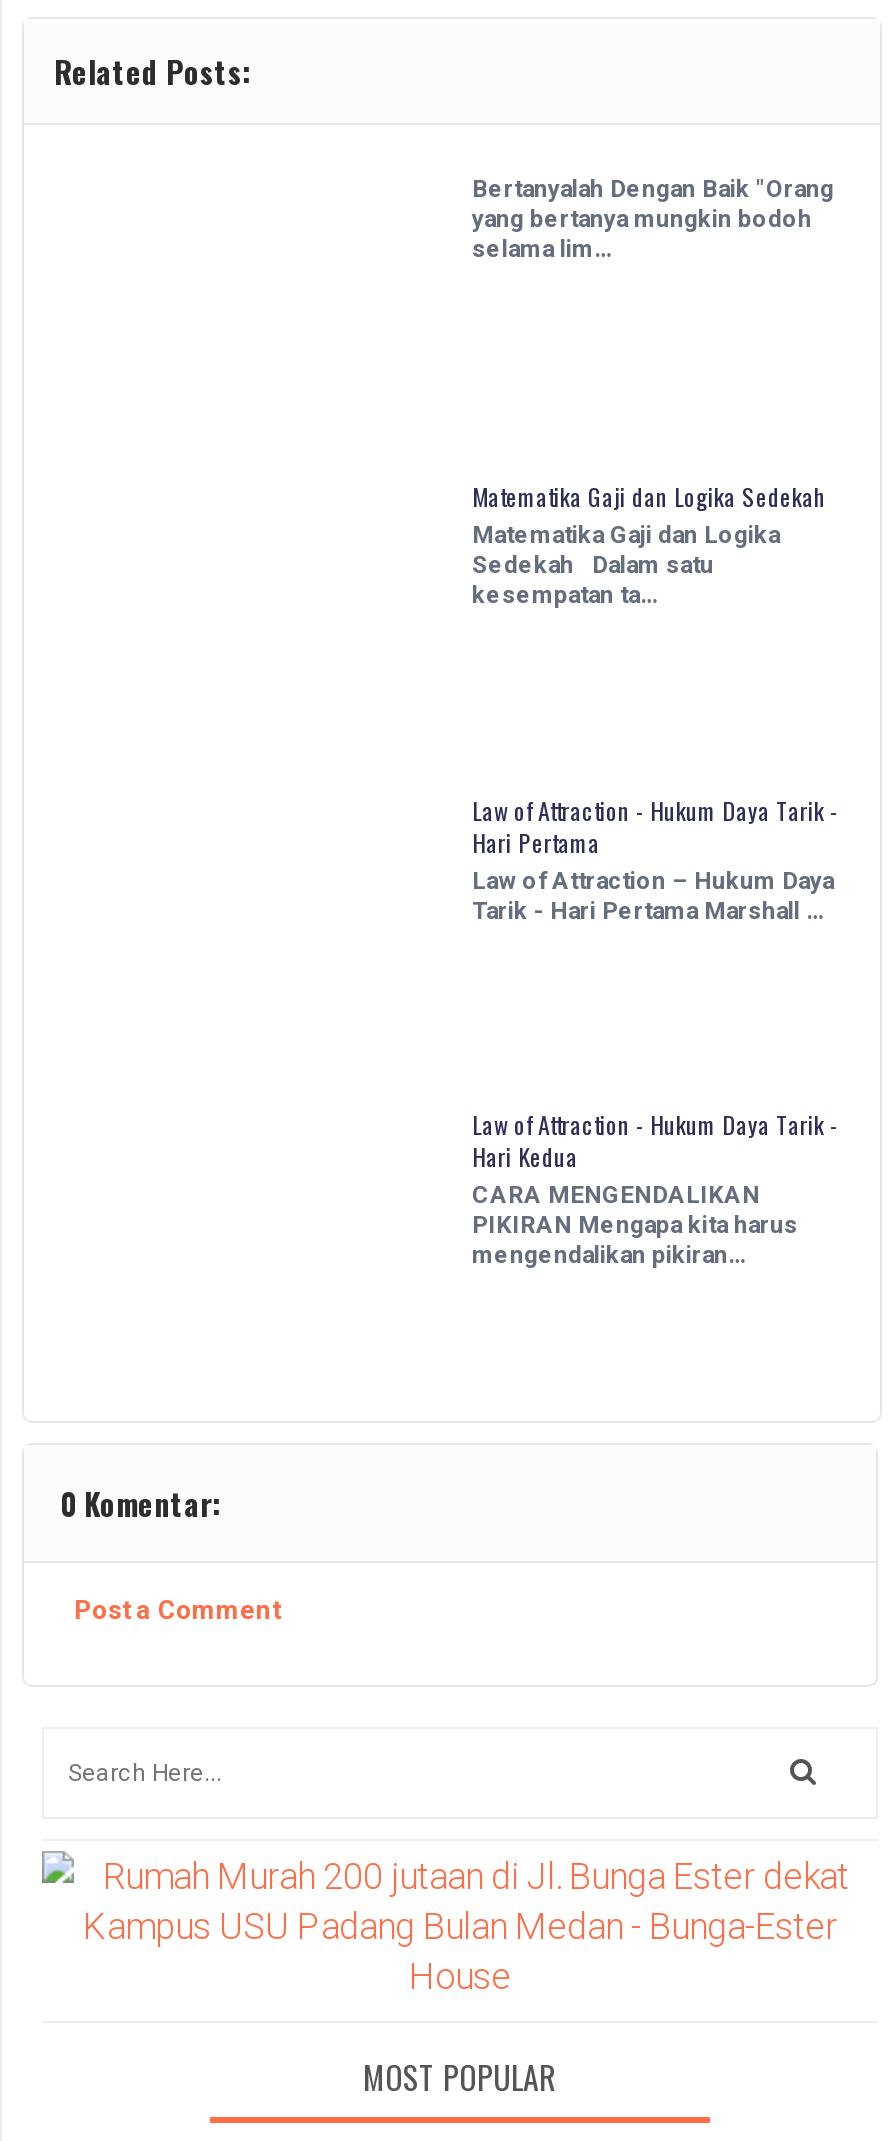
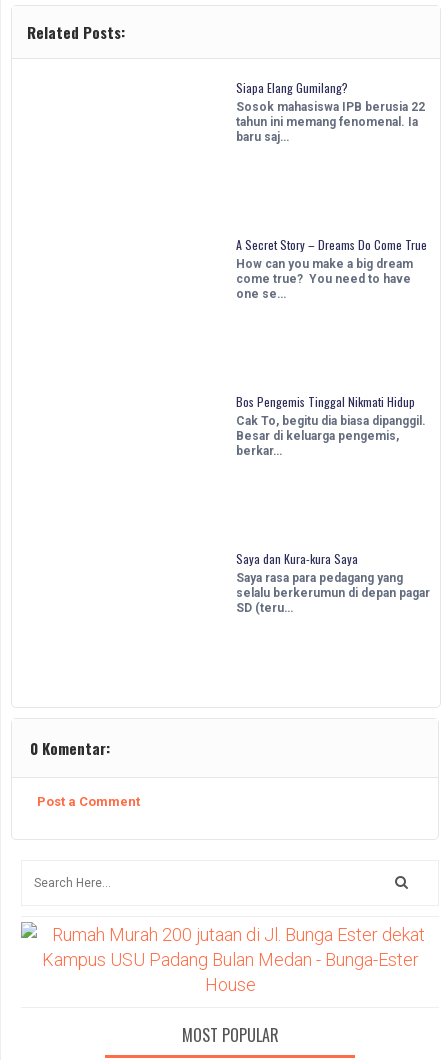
[472,174,834,262] Bertanyalah Dengan Baik "Orang | yang bertanya mungkin bodoh | selama lim… -> [236,79,425,144] Siapa Elang Gumilang? | Sosok mahasiswa IPB berusia 22 | tahun ini memang fenomenal. Ia | baru saj…
[472,478,826,608] Matematika Gaji dan Logika Sedekah | Matematika Gaji dan Logika | Sedekah Dalam satu | kesempatan ta… -> [236,236,427,301] A Secret Story – Dreams Do Come True | How can you make a big dream | come true? You need to have | one se…
[472,792,838,924] Law of Attraction - Hukum Daya Tarik - | Hari Pertama | Law of Attraction – Hukum Daya | Tarik - Hari Pertama Marshall … -> [236,393,426,458] Bos Pengemis Tinggal Nikmati Hidup | Cak To, begitu dia biasa dipanggil. | Besar di keluarga pengemis, | berkar…
[472,1106,838,1268] Law of Attraction - Hukum Daya Tarik - | Hari Kedua | CARA MENGENDALIKAN | PIKIRAN Mengapa kita harus | mengendalikan pikiran… -> [236,550,430,615] Saya dan Kura-kura Saya | Saya rasa para pedagang yang | selalu berkerumun di depan pagar | SD (teru…

